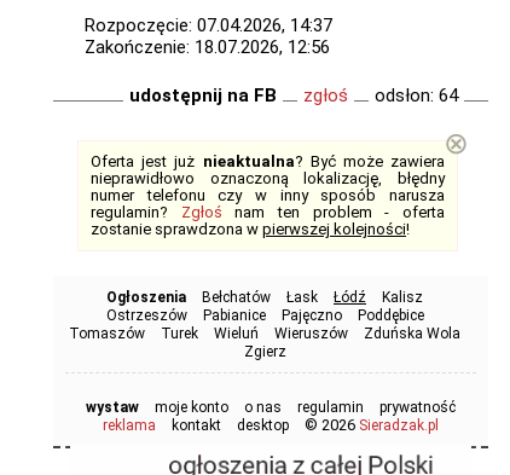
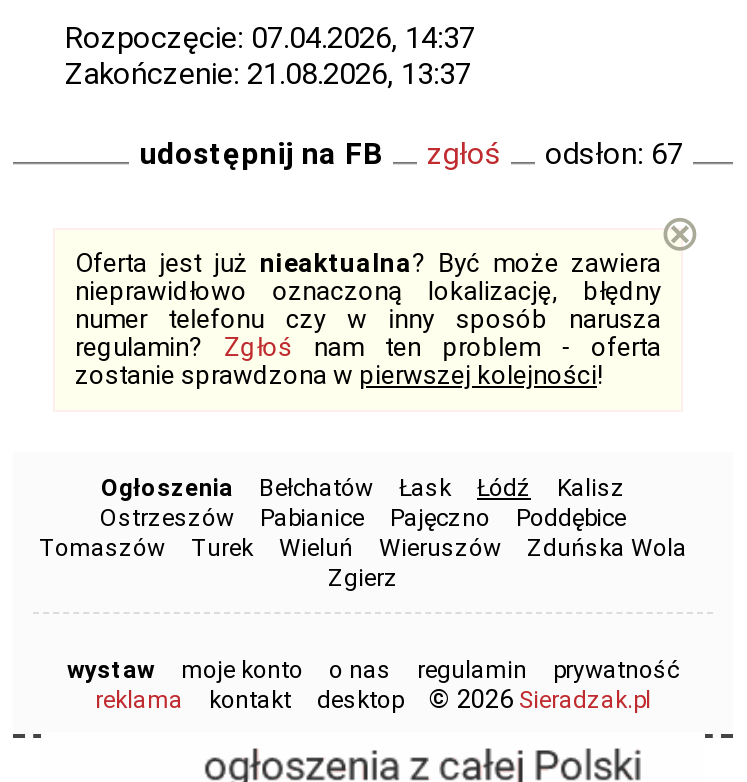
[85,36,330,58] Zakończenie: 18.07.2026, 12:56 -> [65,56,471,92] Zakończenie: 21.08.2026, 13:37
[129,85,458,106] udostępnij na FB zgłoś odsłon: 64 -> [139,136,683,172] udostępnij na FB zgłoś odsłon: 67

